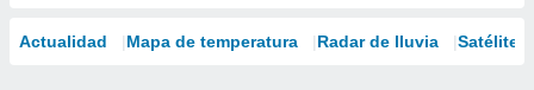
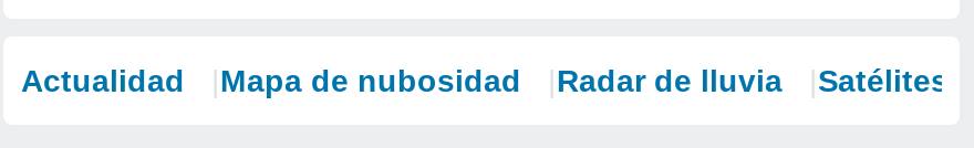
[126,32,298,51] Mapa de temperatura -> [220,63,521,98] Mapa de nubosidad

